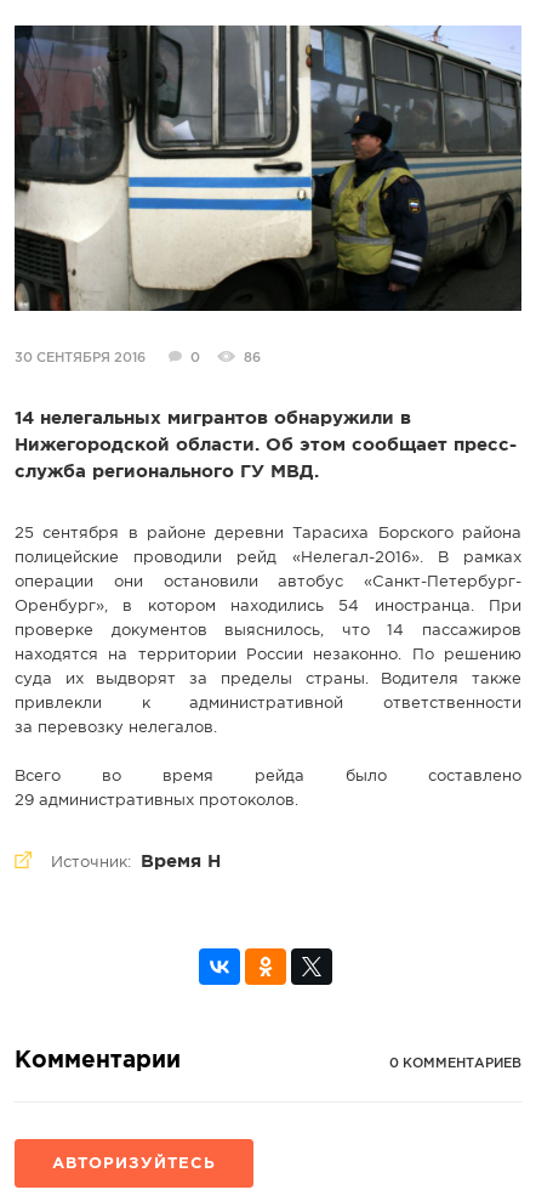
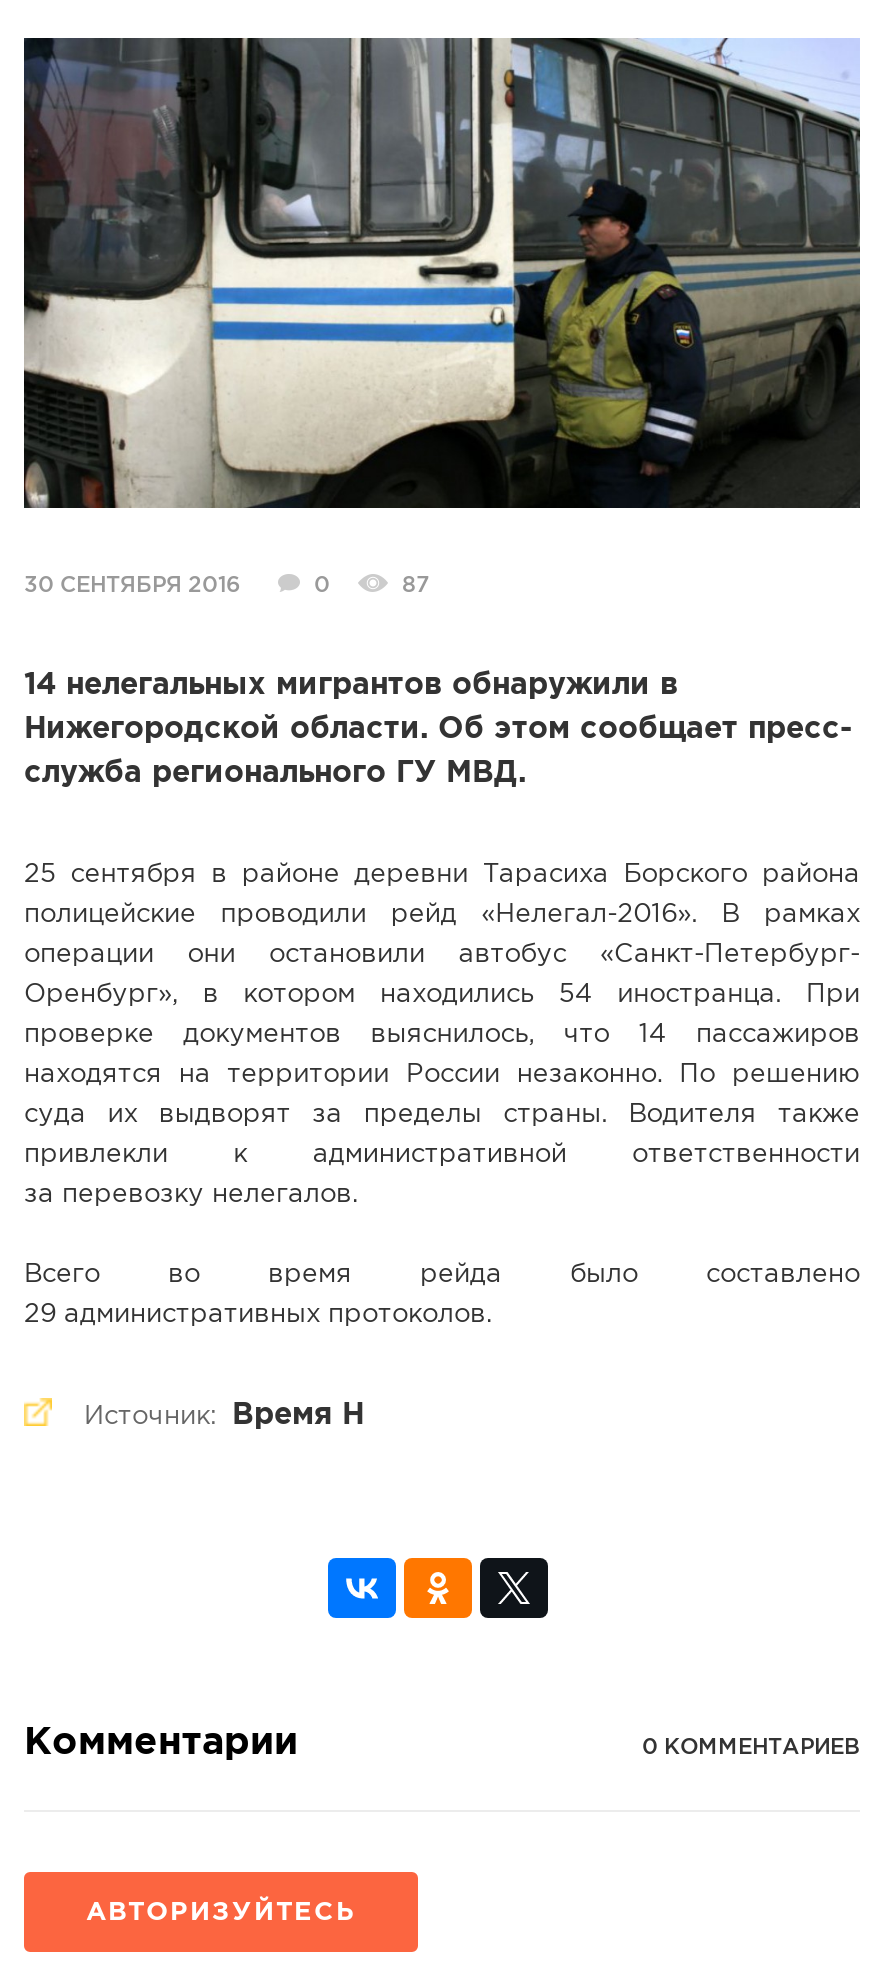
[244,353,261,365] 86 -> [402,577,430,597] 87

